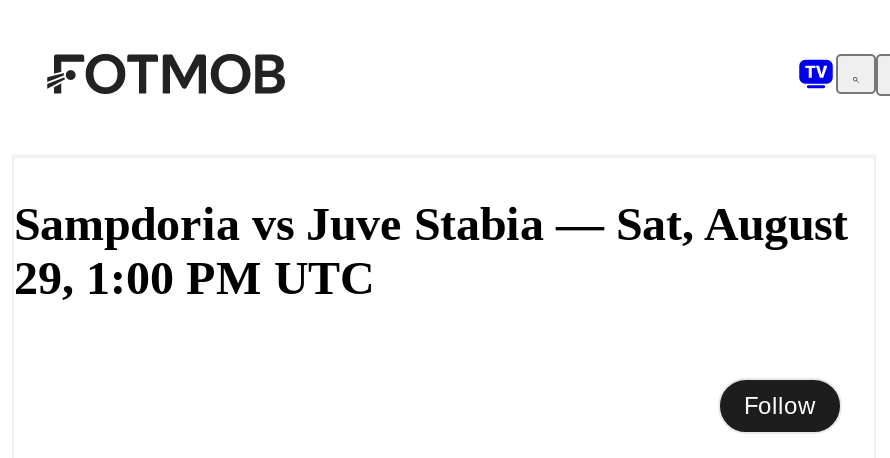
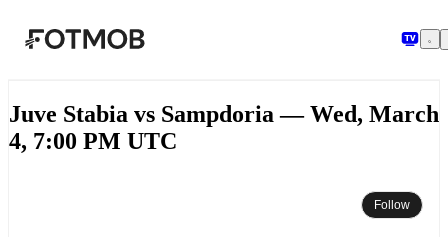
[14,198,848,304] Sampdoria vs Juve Stabia — Sat, August | 29, 1:00 PM UTC -> [9,101,439,154] Juve Stabia vs Sampdoria — Wed, March | 4, 7:00 PM UTC

